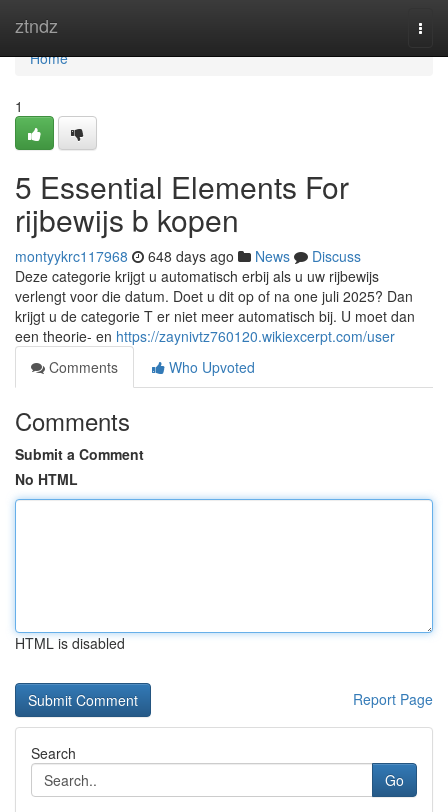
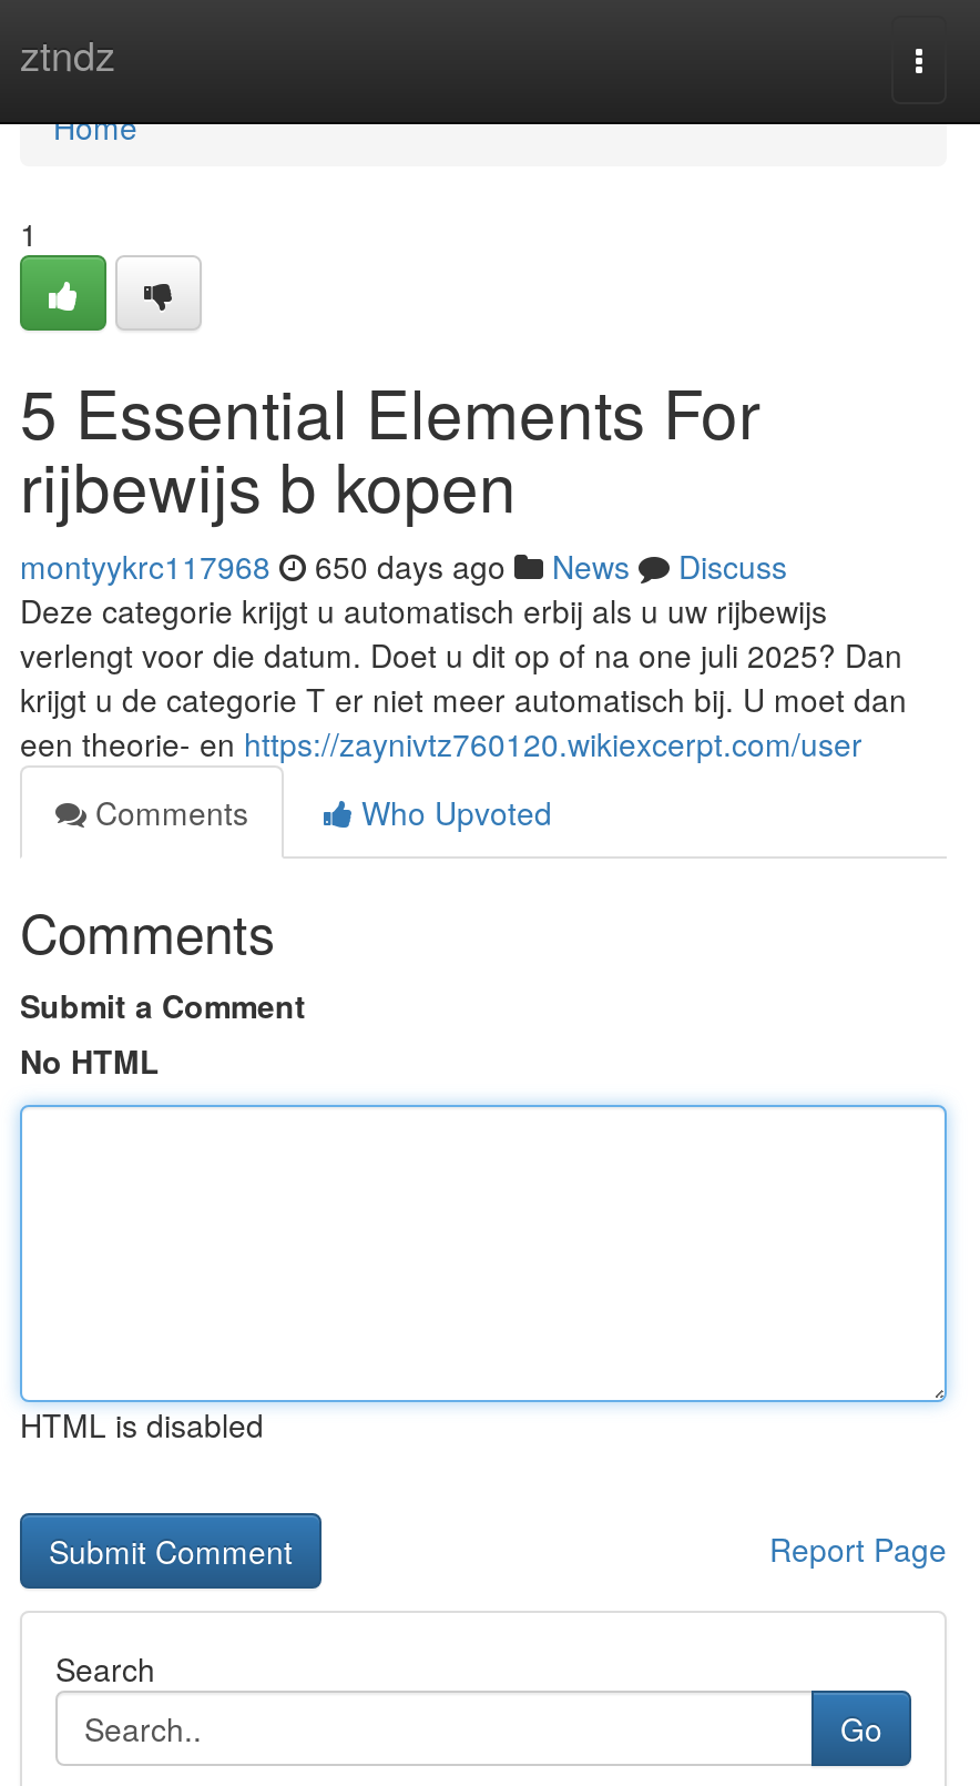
[15,246,361,266] montyykrc117968 648 days ago News Discuss -> [20,544,787,588] montyykrc117968 650 days ago News Discuss

